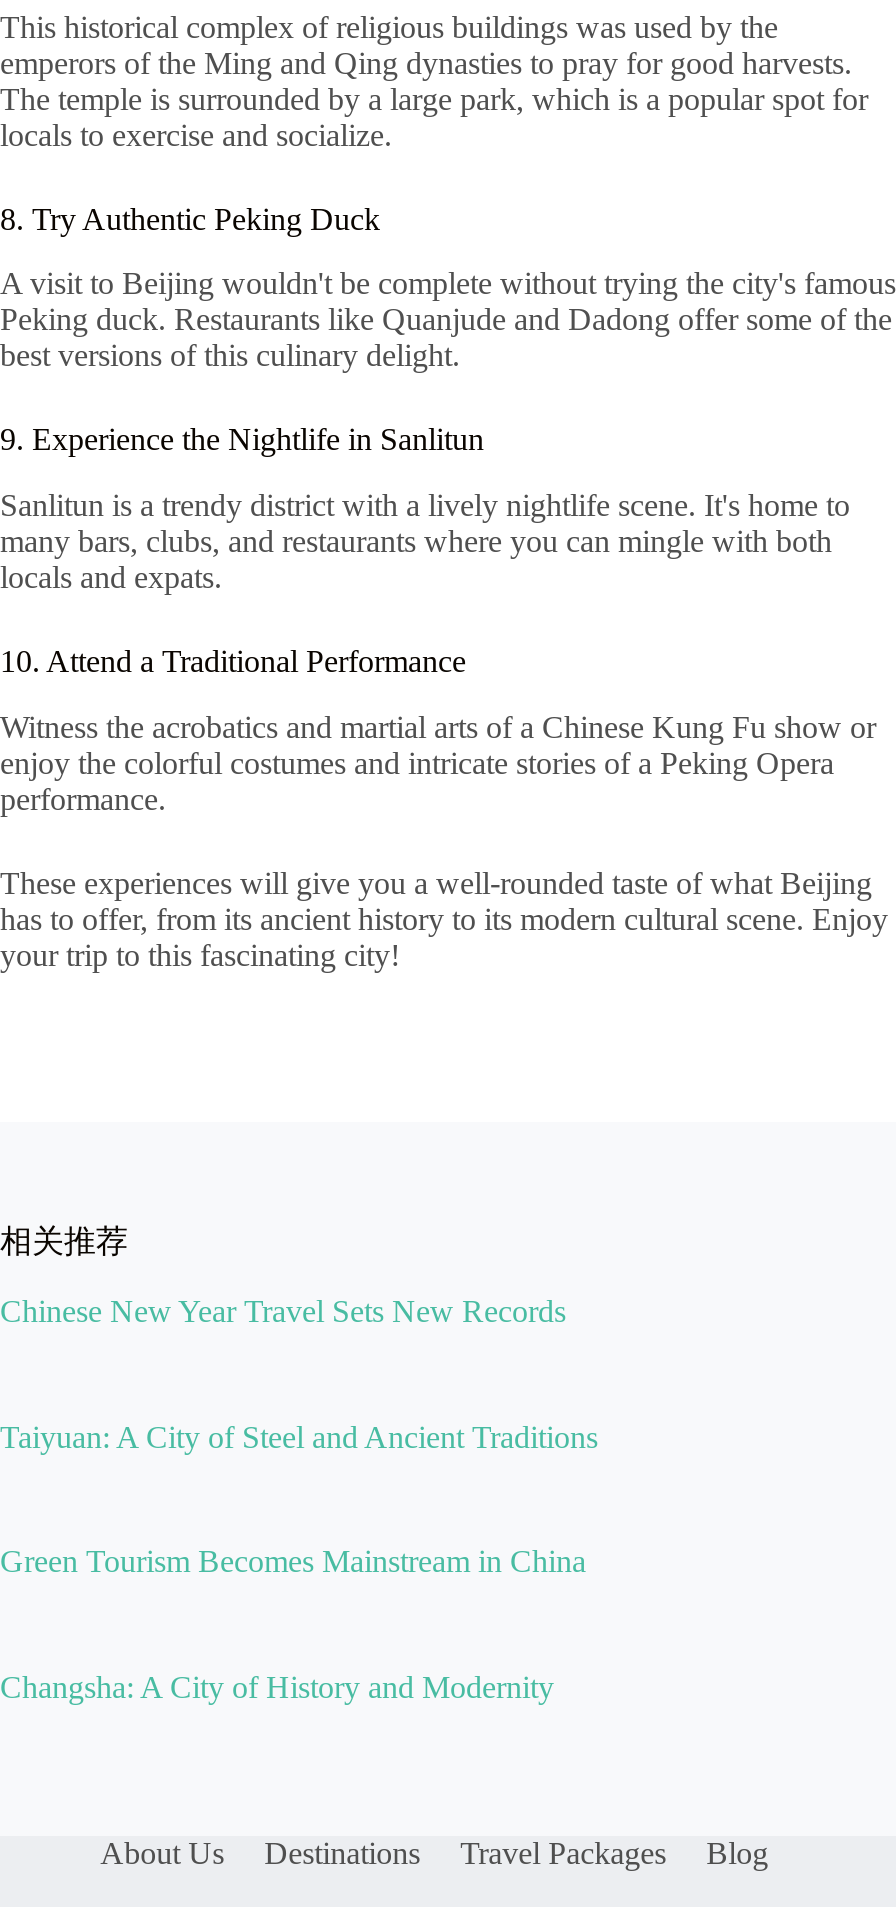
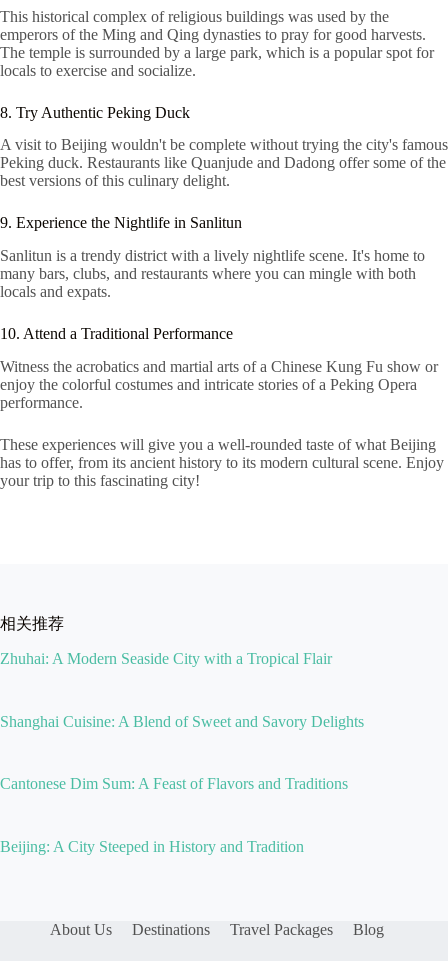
[0,1294,566,1328] Chinese New Year Travel Sets New Records -> [0,650,332,667] Zhuhai: A Modern Seaside City with a Tropical Flair
[0,1419,598,1453] Taiyuan: A City of Steel and Ancient Traditions -> [0,713,364,730] Shanghai Cuisine: A Blend of Sweet and Savory Delights
[0,1545,586,1579] Green Tourism Becomes Mainstream in China -> [0,775,348,792] Cantonese Dim Sum: A Feast of Flavors and Traditions
[0,1670,554,1704] Changsha: A City of History and Modernity -> [0,838,304,855] Beijing: A City Steeped in History and Tradition

